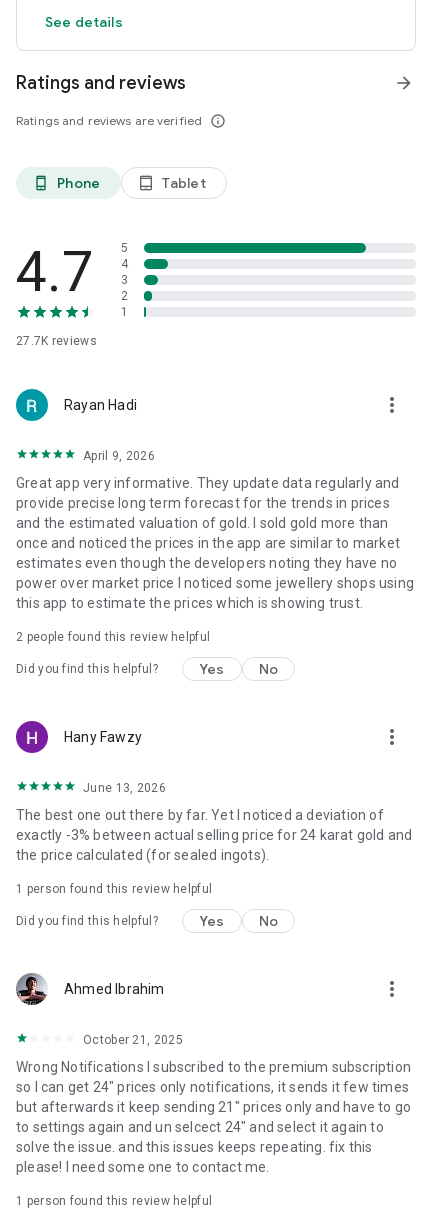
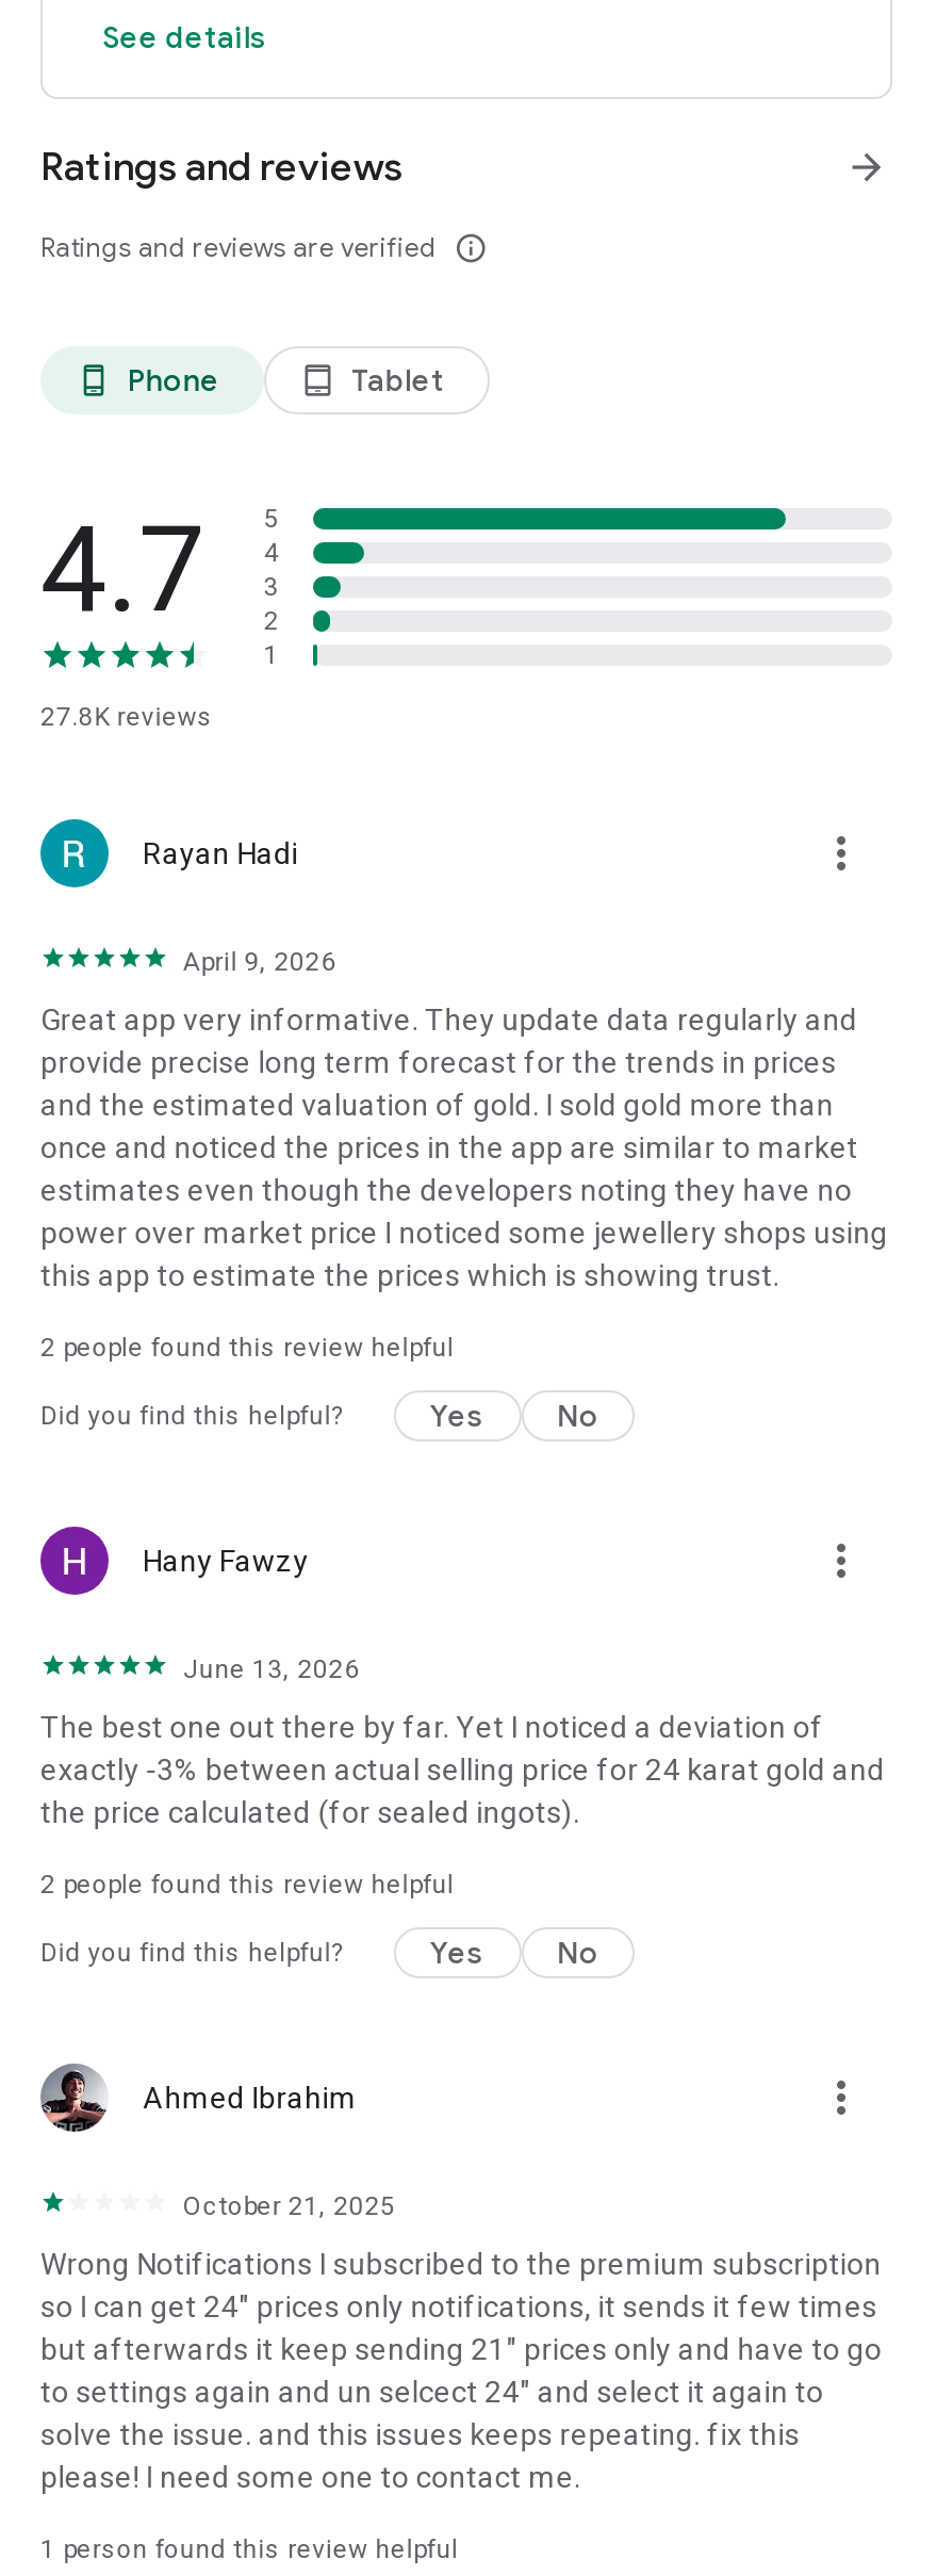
[16,334,97,348] 27.7K reviews -> [40,702,213,732] 27.8K reviews
[16,882,212,896] 1 person found this review helpful -> [40,1870,454,1900] 2 people found this review helpful

